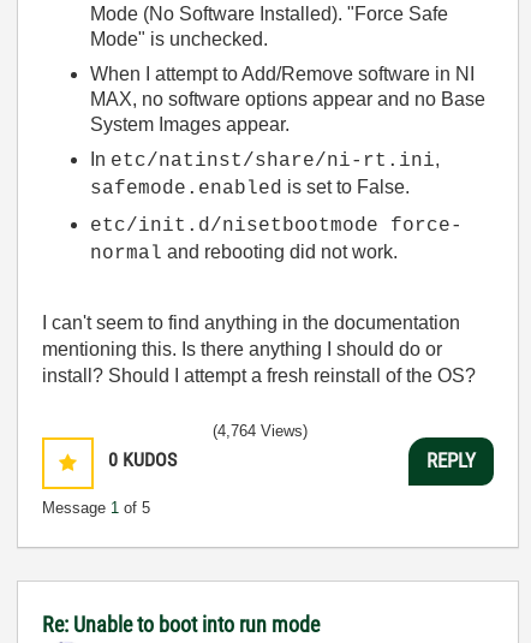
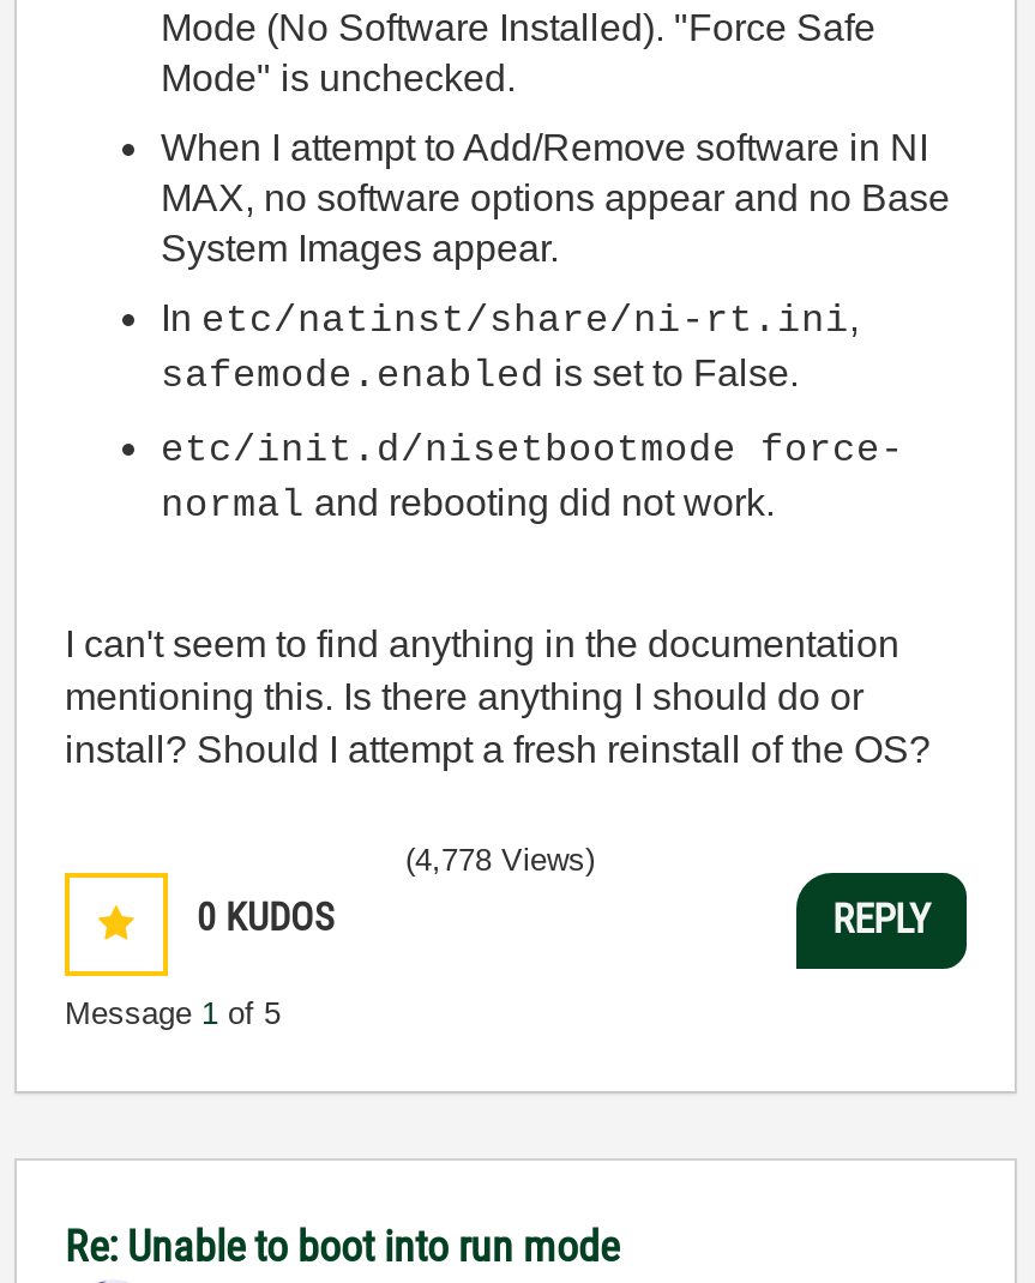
[213,421,308,439] (4,764 Views) -> [405,841,595,877] (4,778 Views)

